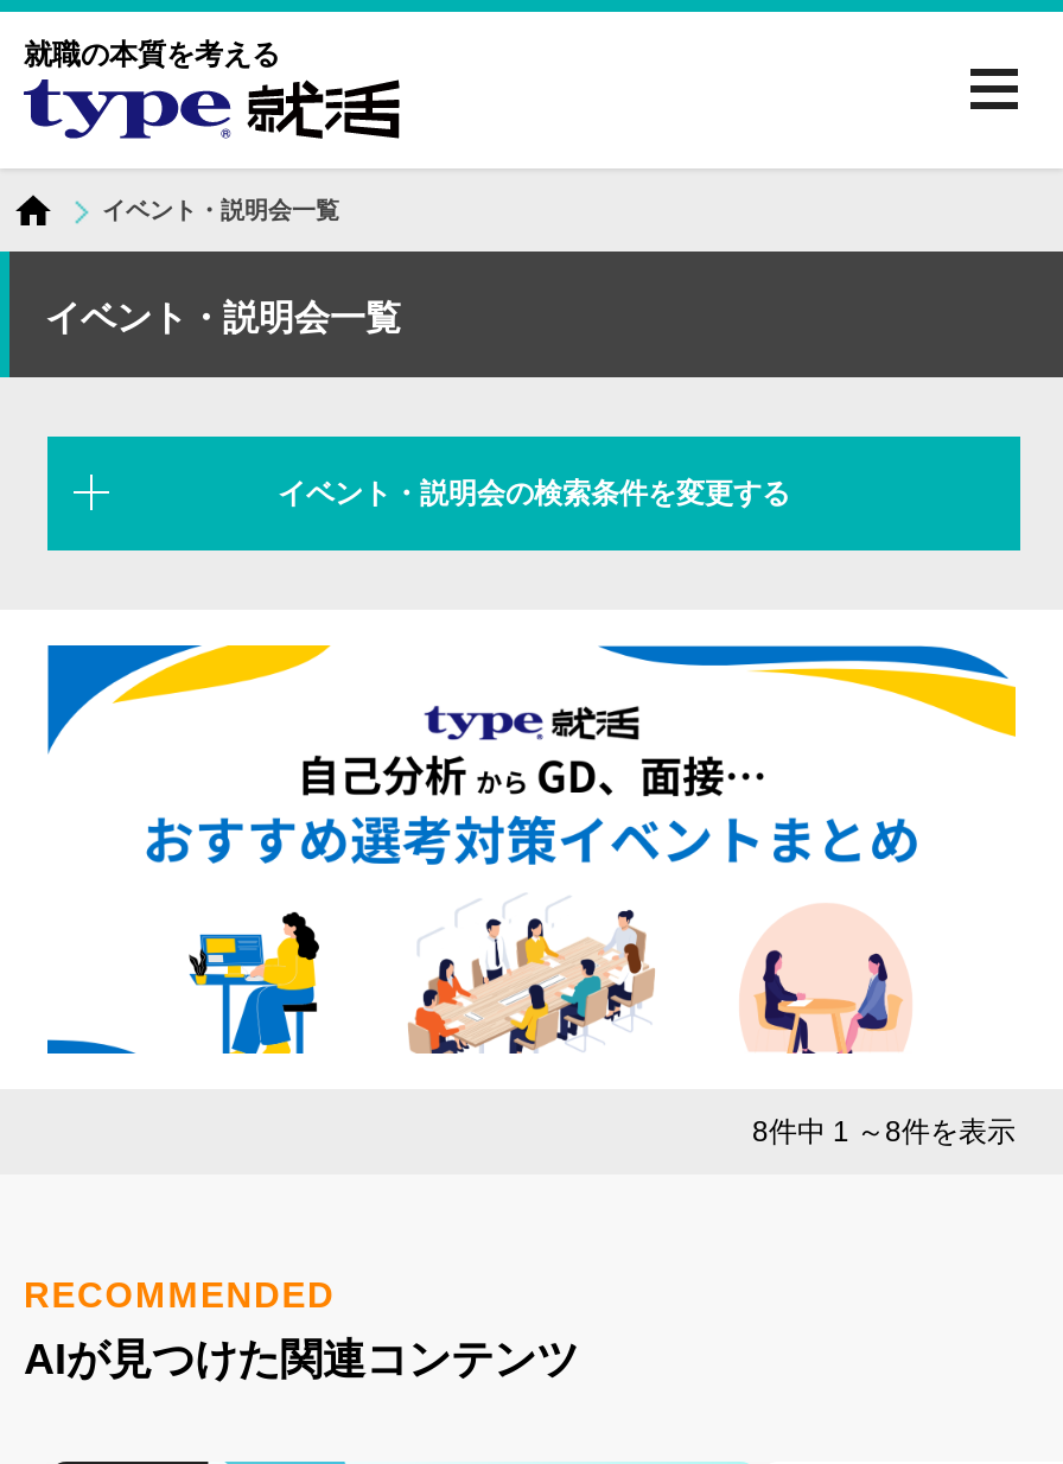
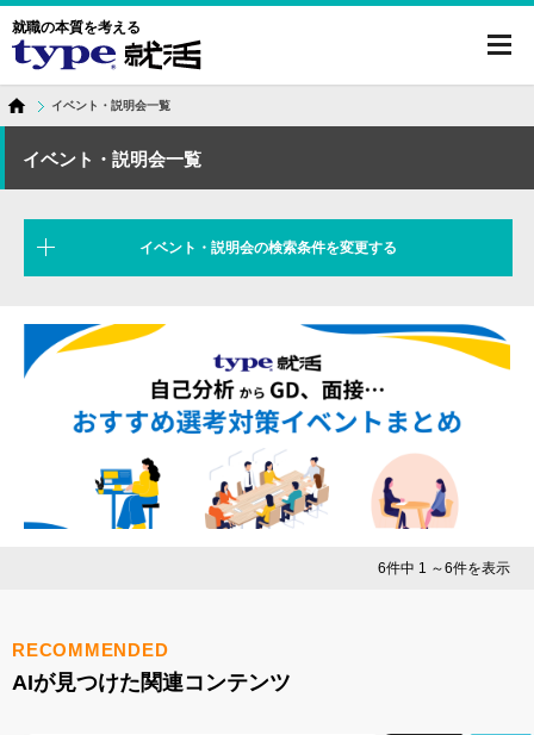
[752,1114,1016,1147] 8件中 1 ～8件を表示 -> [378,559,510,576] 6件中 1 ～6件を表示

